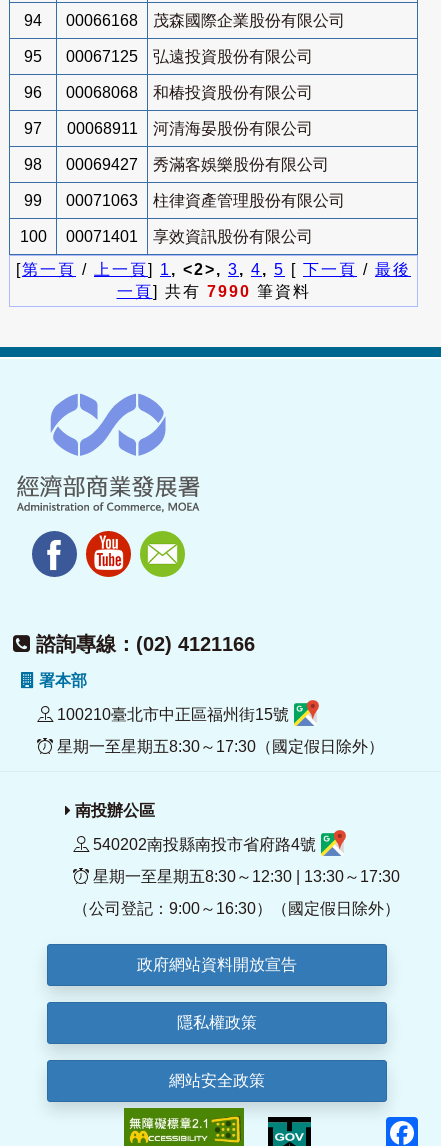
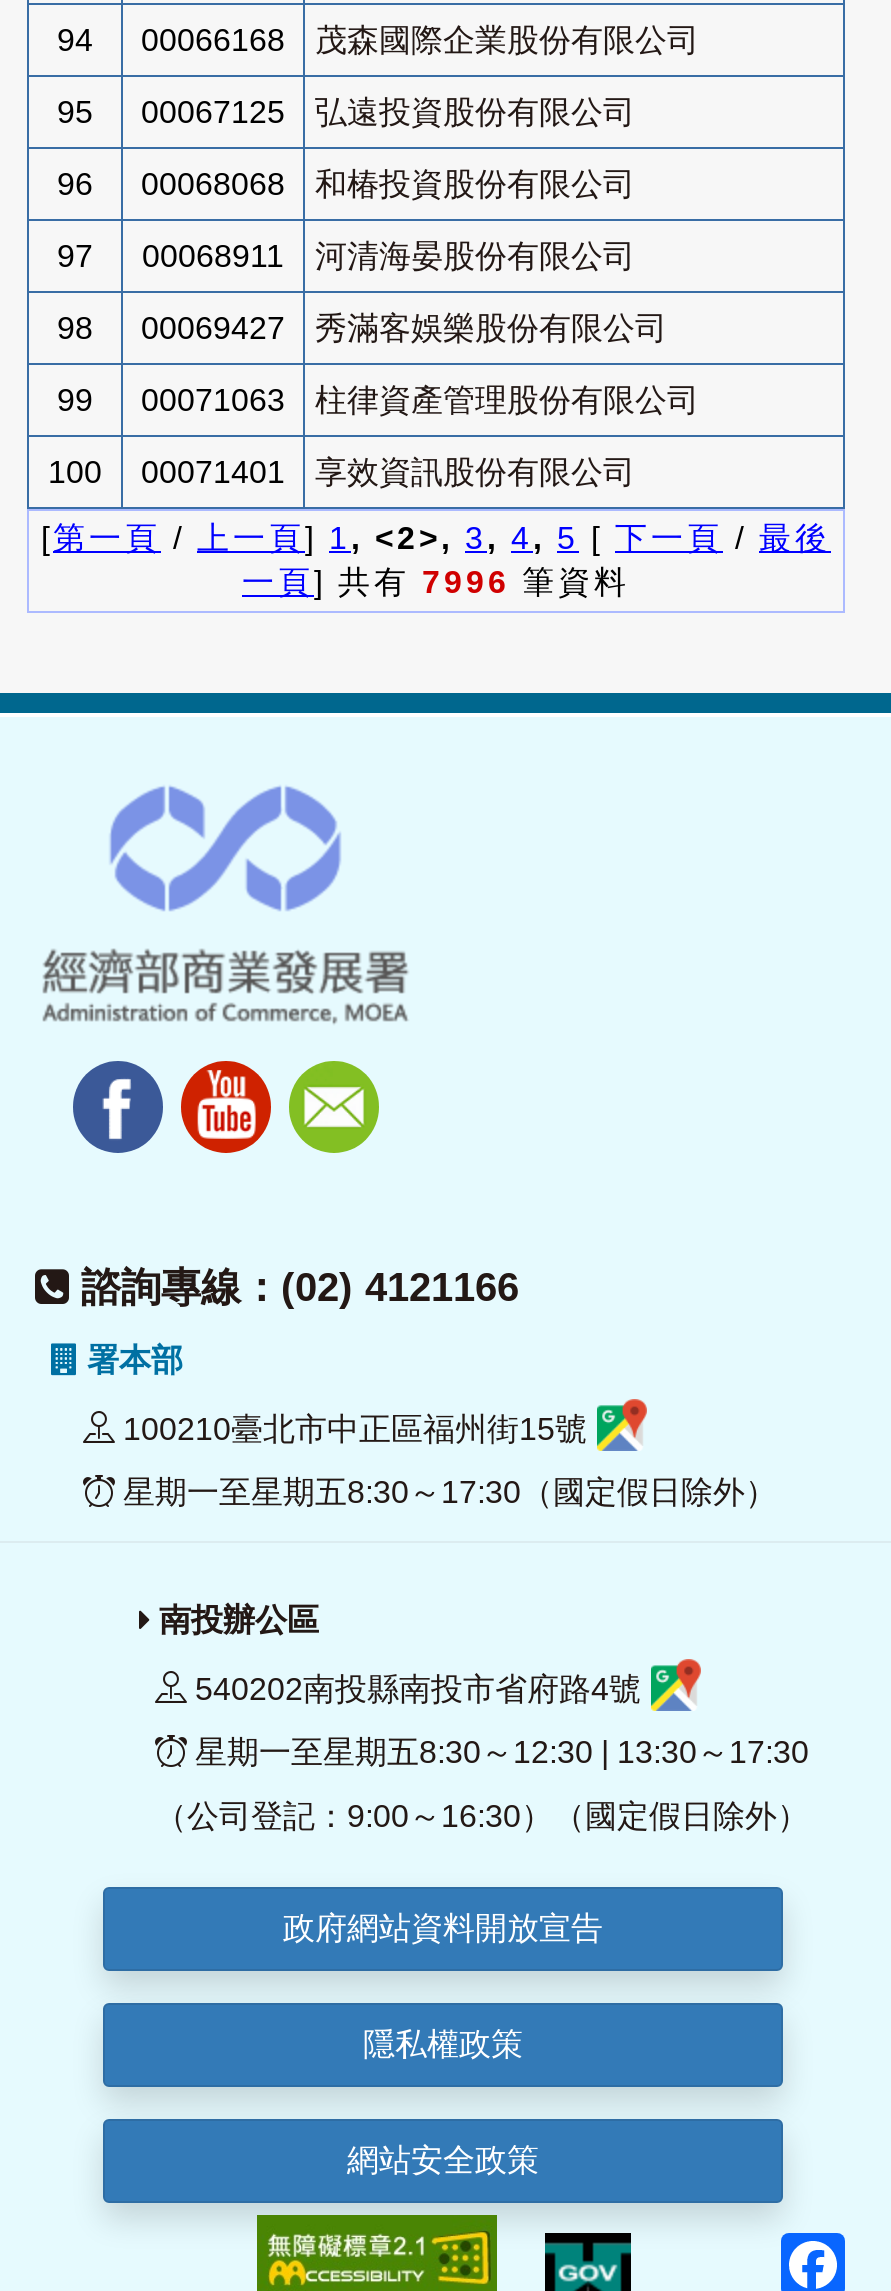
[116,283,310,300] 一頁] 共有7990筆資料 -> [242,565,630,599] 一頁] 共有7996筆資料

